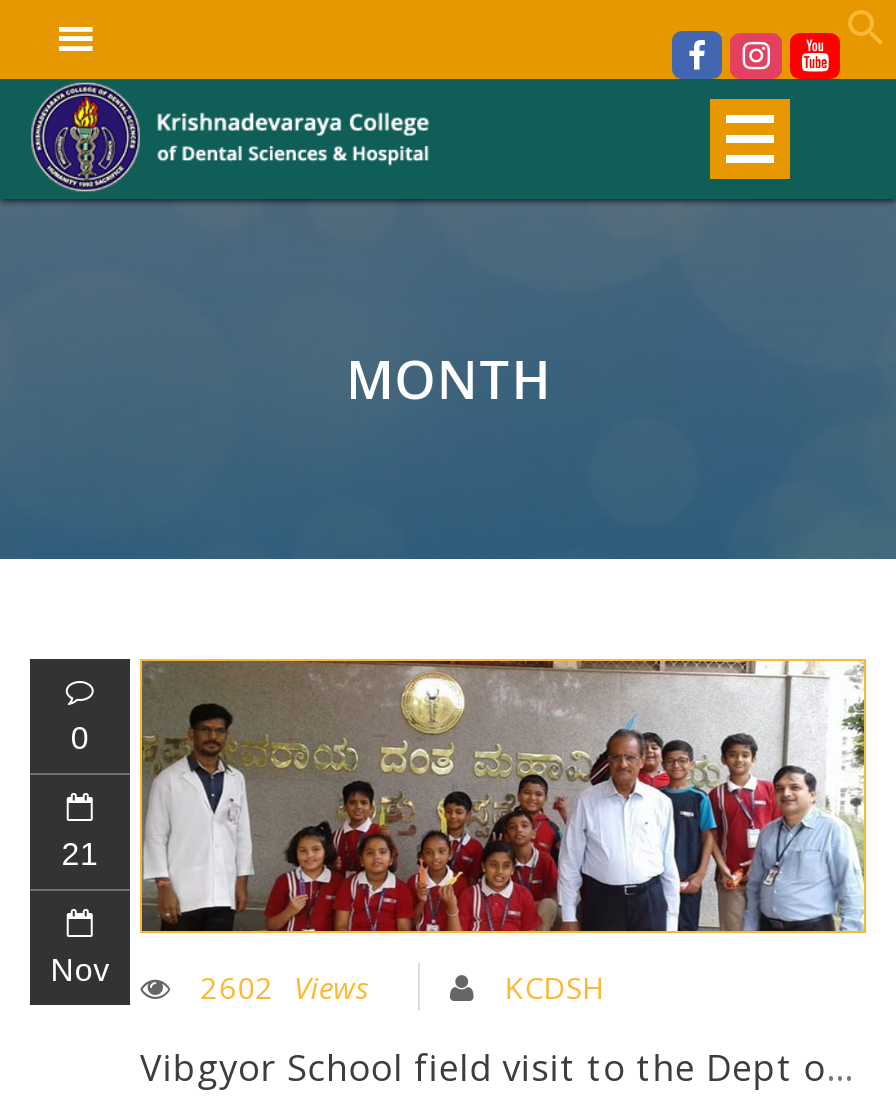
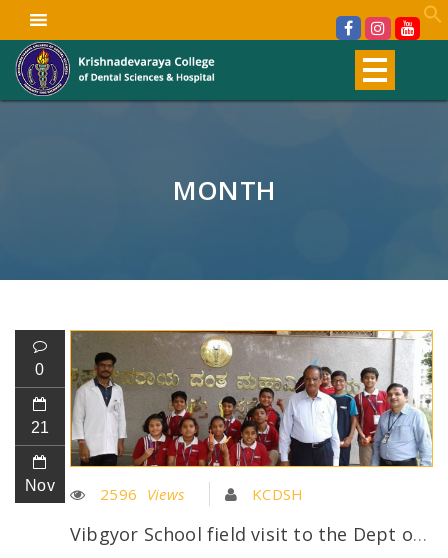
[200,968,368,1008] 2602 Views -> [100,484,184,504] 2596 Views

